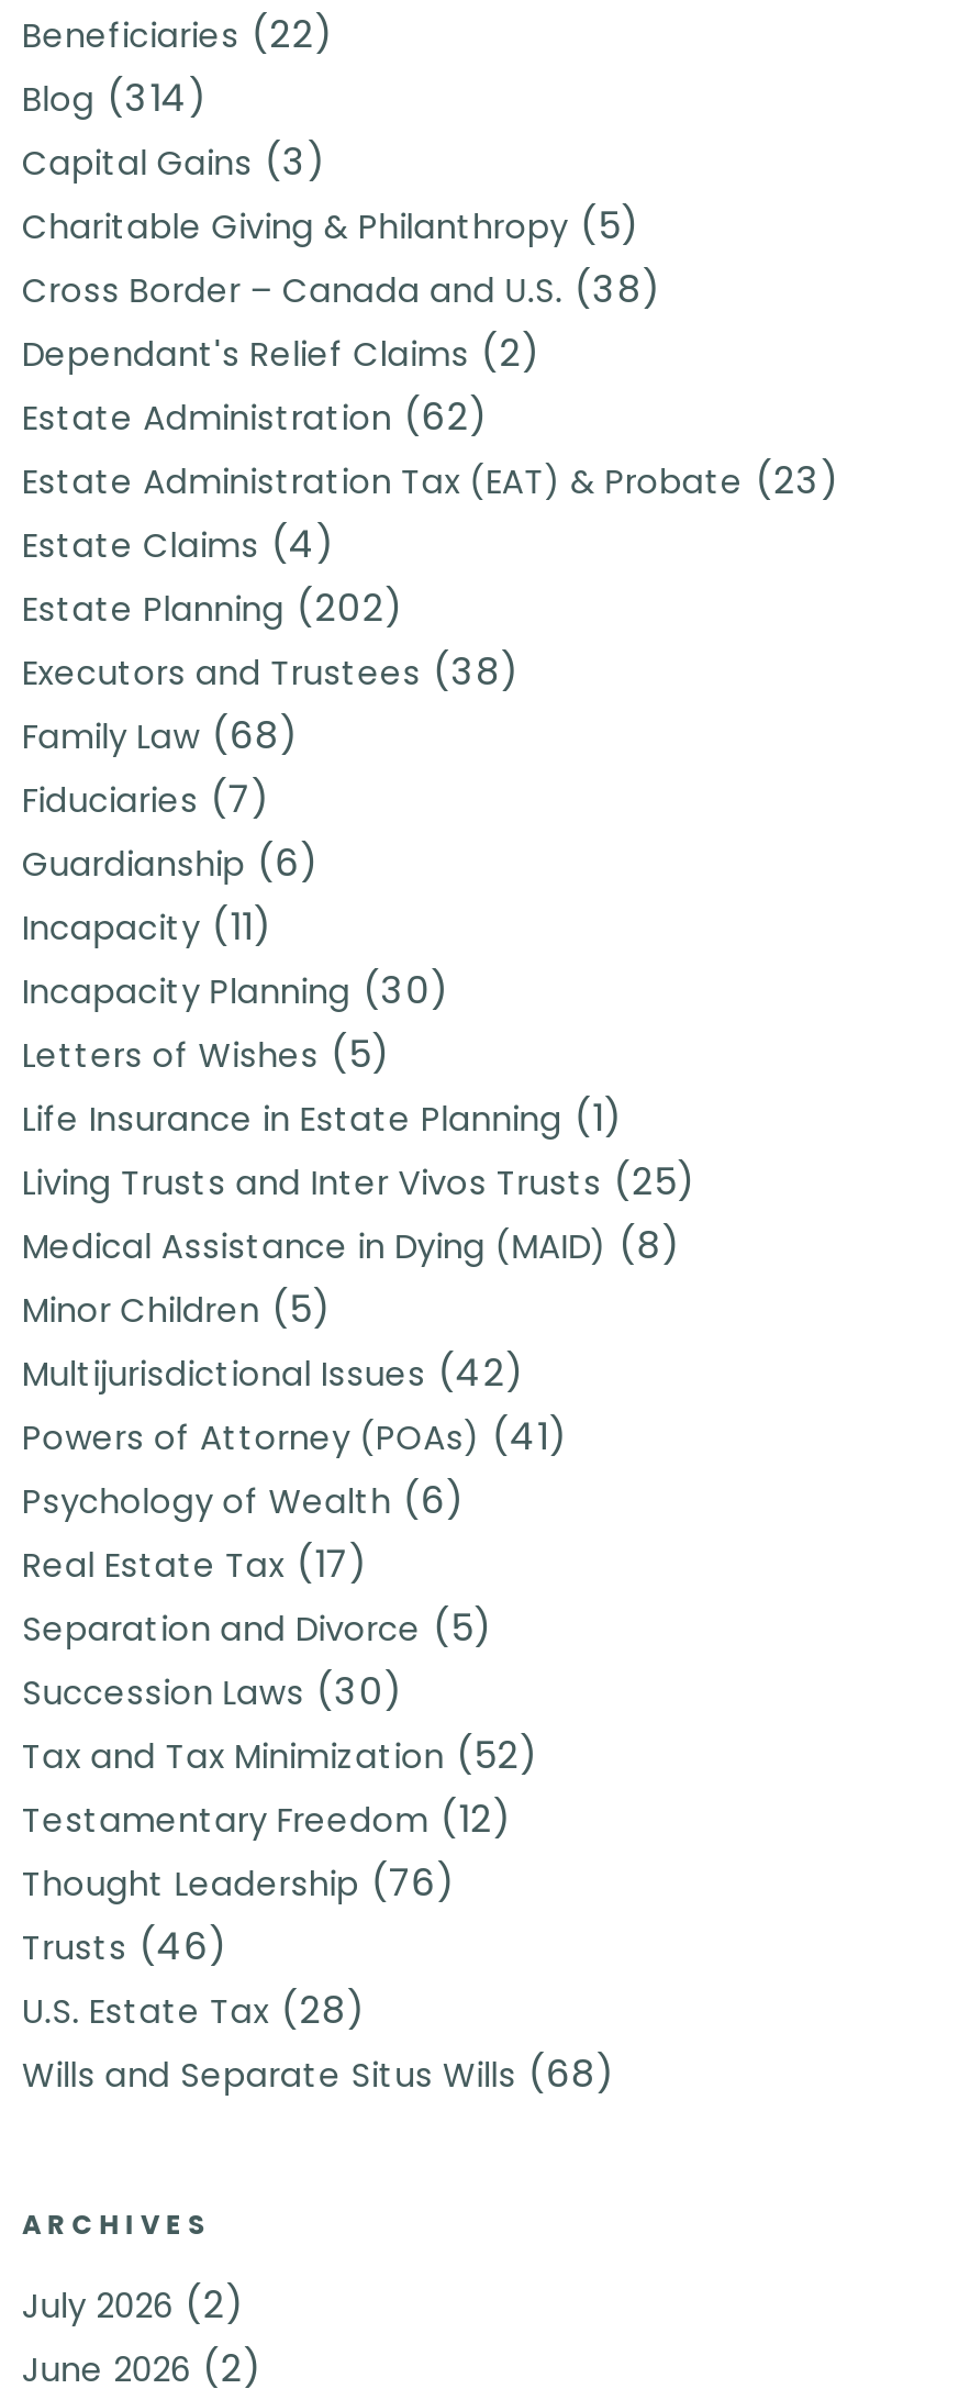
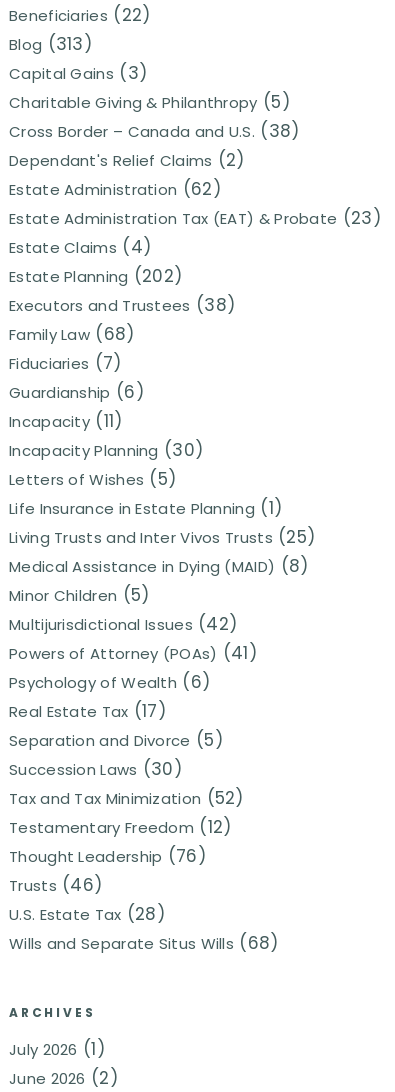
[22,71,207,124] Blog (314) -> [9,32,92,56] Blog (313)
[22,2278,244,2331] July 2026 (2) -> [9,1037,105,1061] July 2026 (1)

